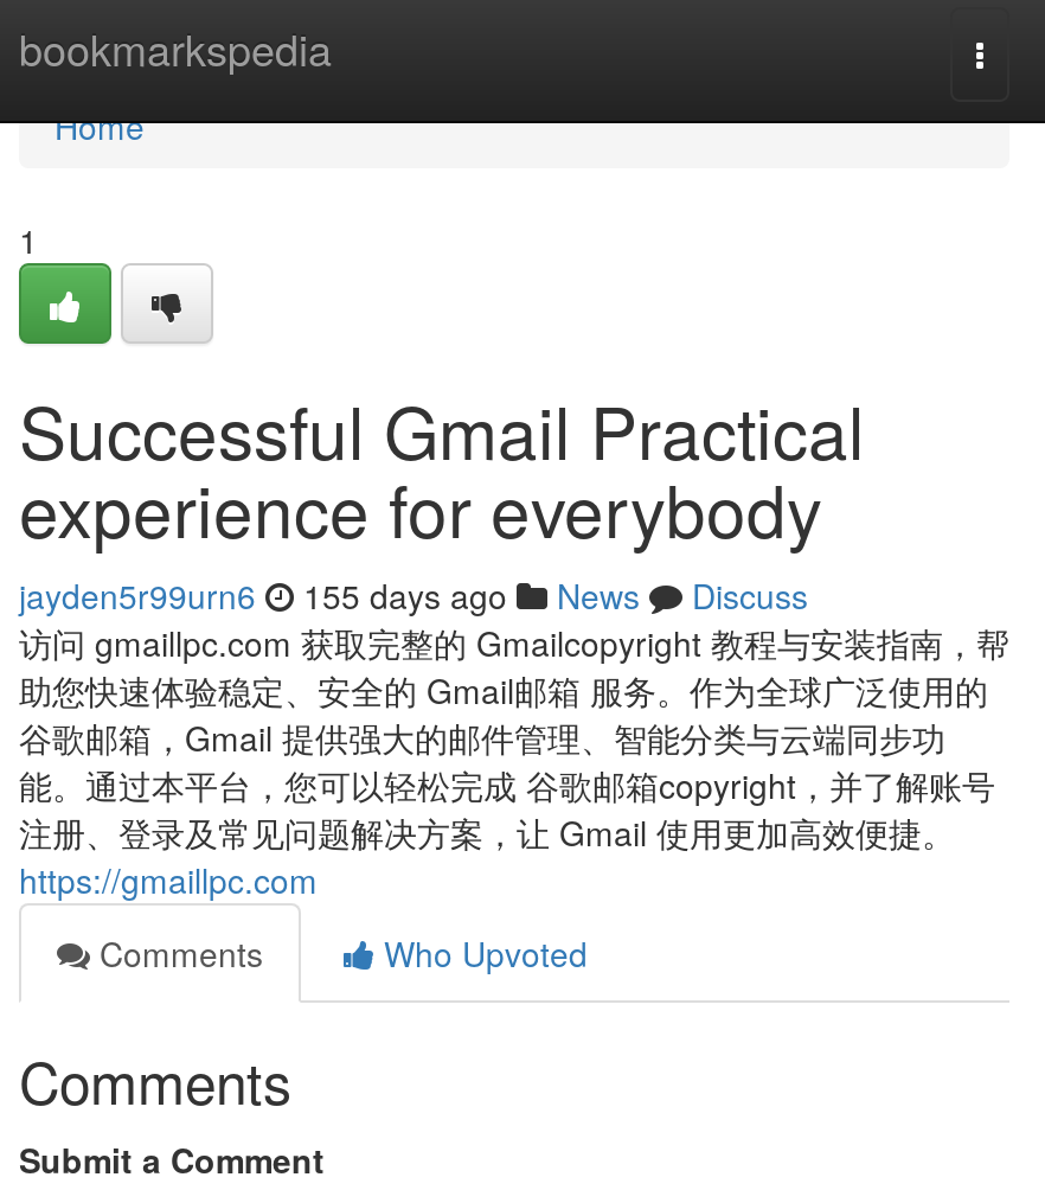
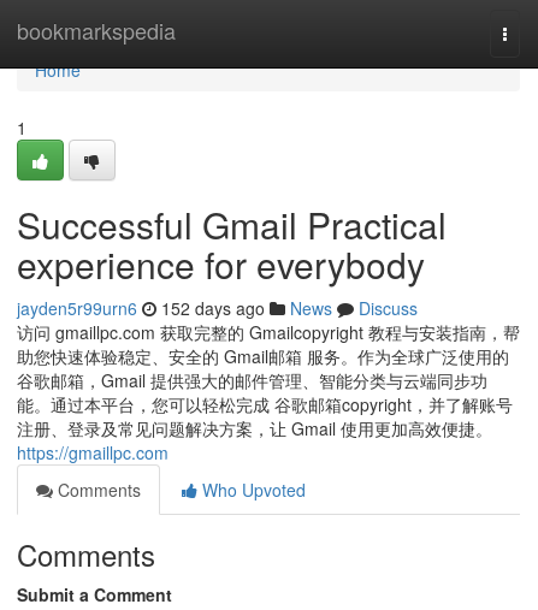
[19,571,808,619] jayden5r99urn6 155 days ago News Discuss -> [17,296,418,320] jayden5r99urn6 152 days ago News Discuss

